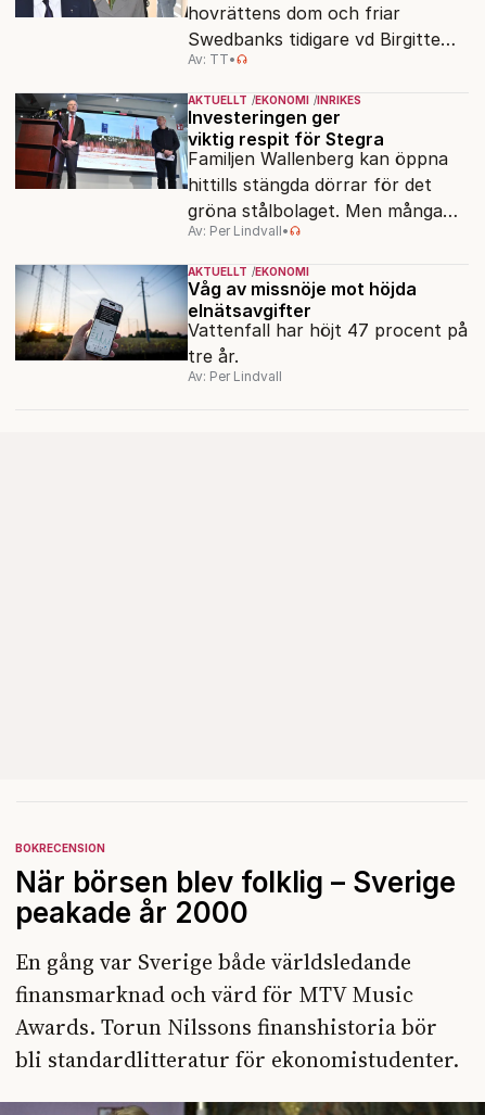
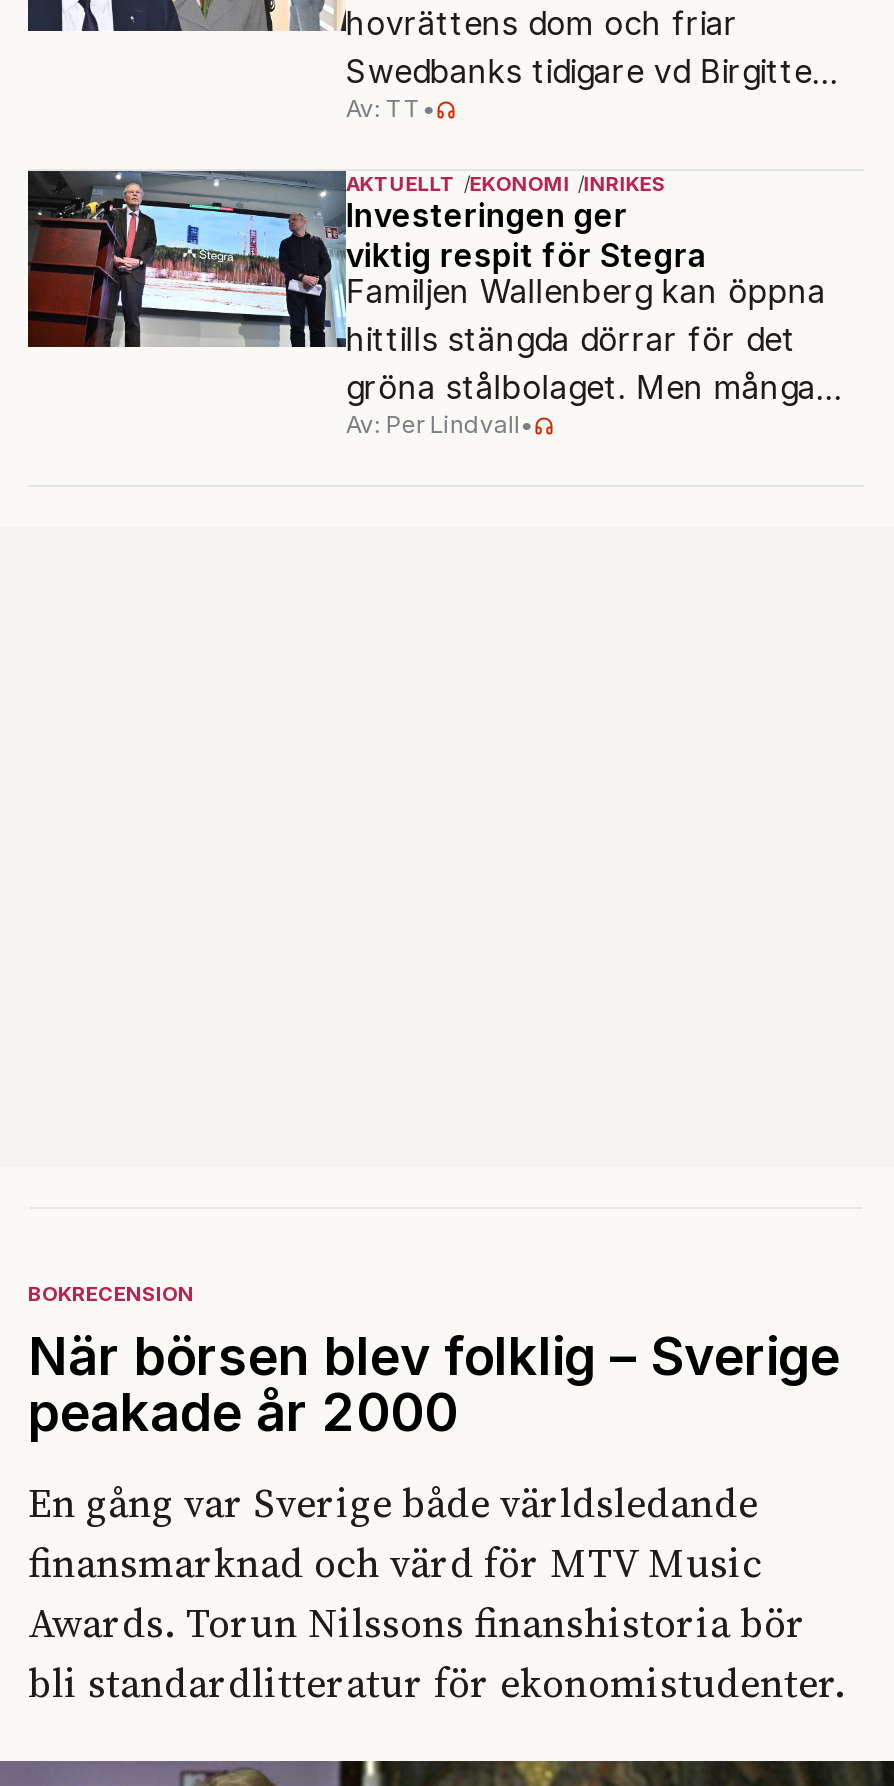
[14,264,467,384] [image] | AKTUELLT EKONOMI | Våg av missnöje mot höjda | elnätsavgifter | Vattenfall har höjt 47 procent på | tre år. | Av: Per Lindvall -> none

